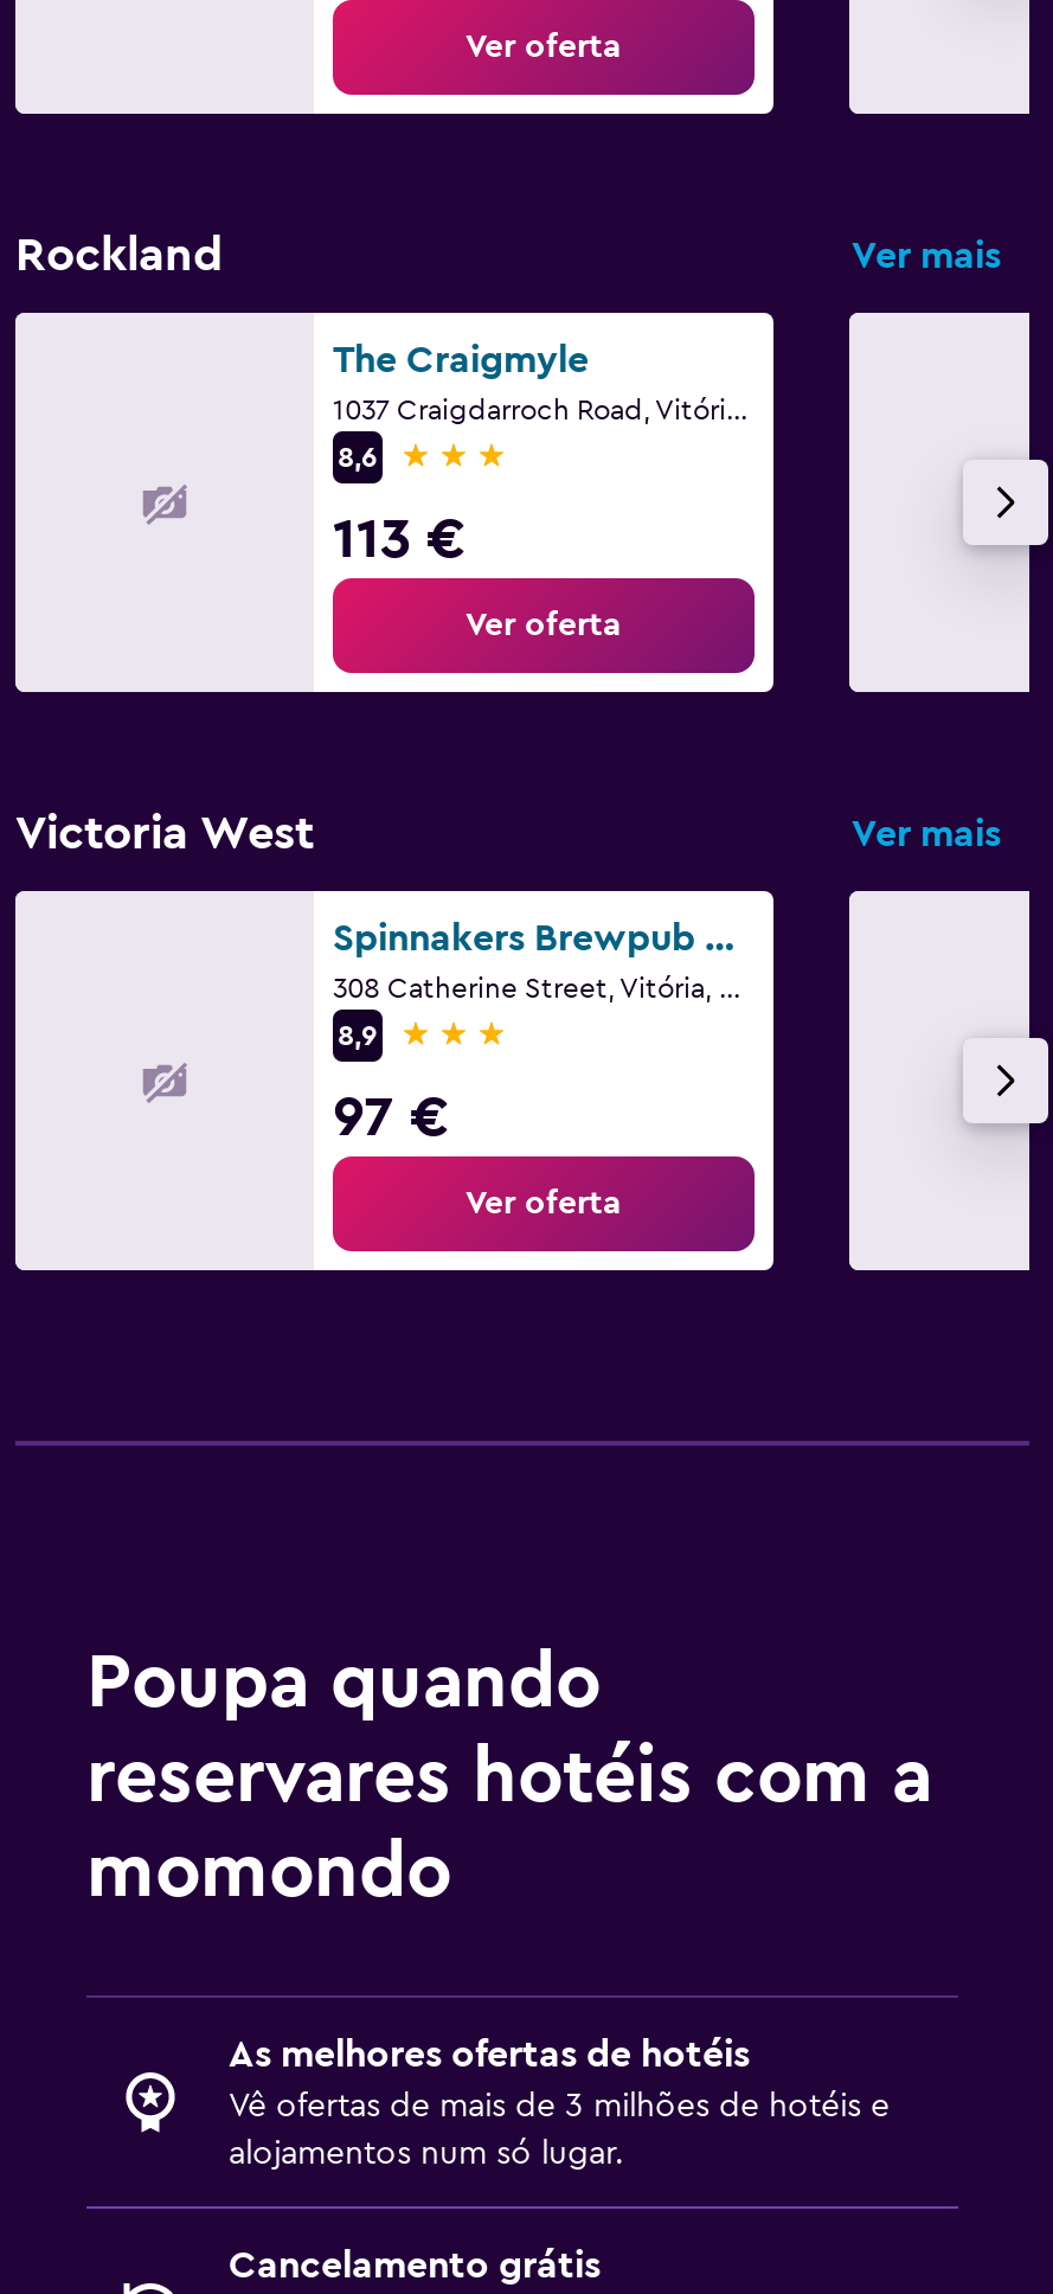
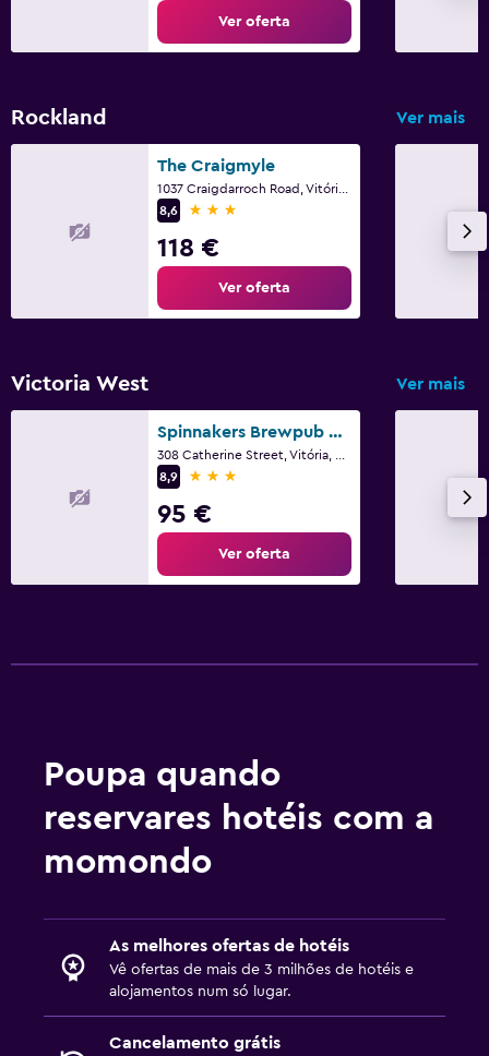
[333,511,465,568] 113 € -> [157,235,219,261] 118 €
[333,1089,449,1146] 97 € -> [157,501,212,527] 95 €

